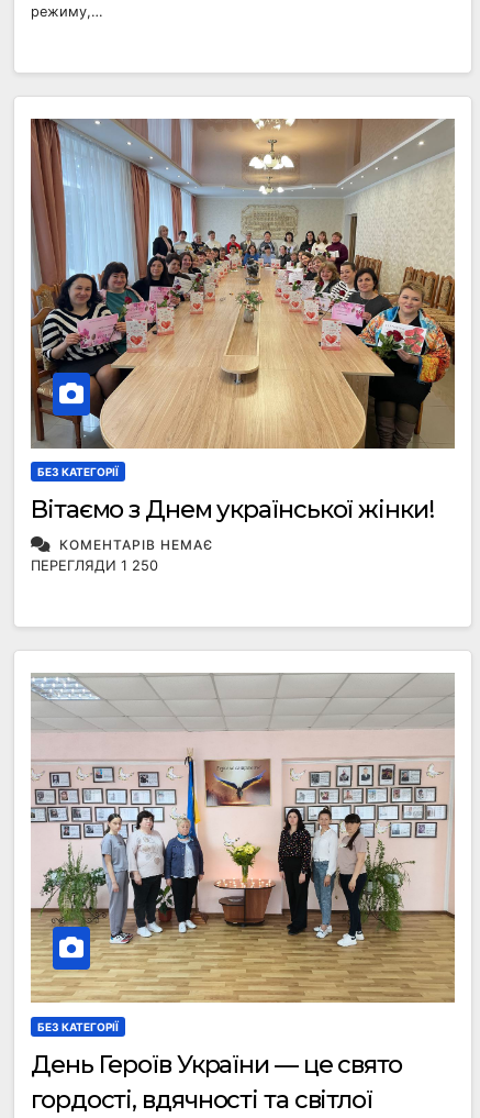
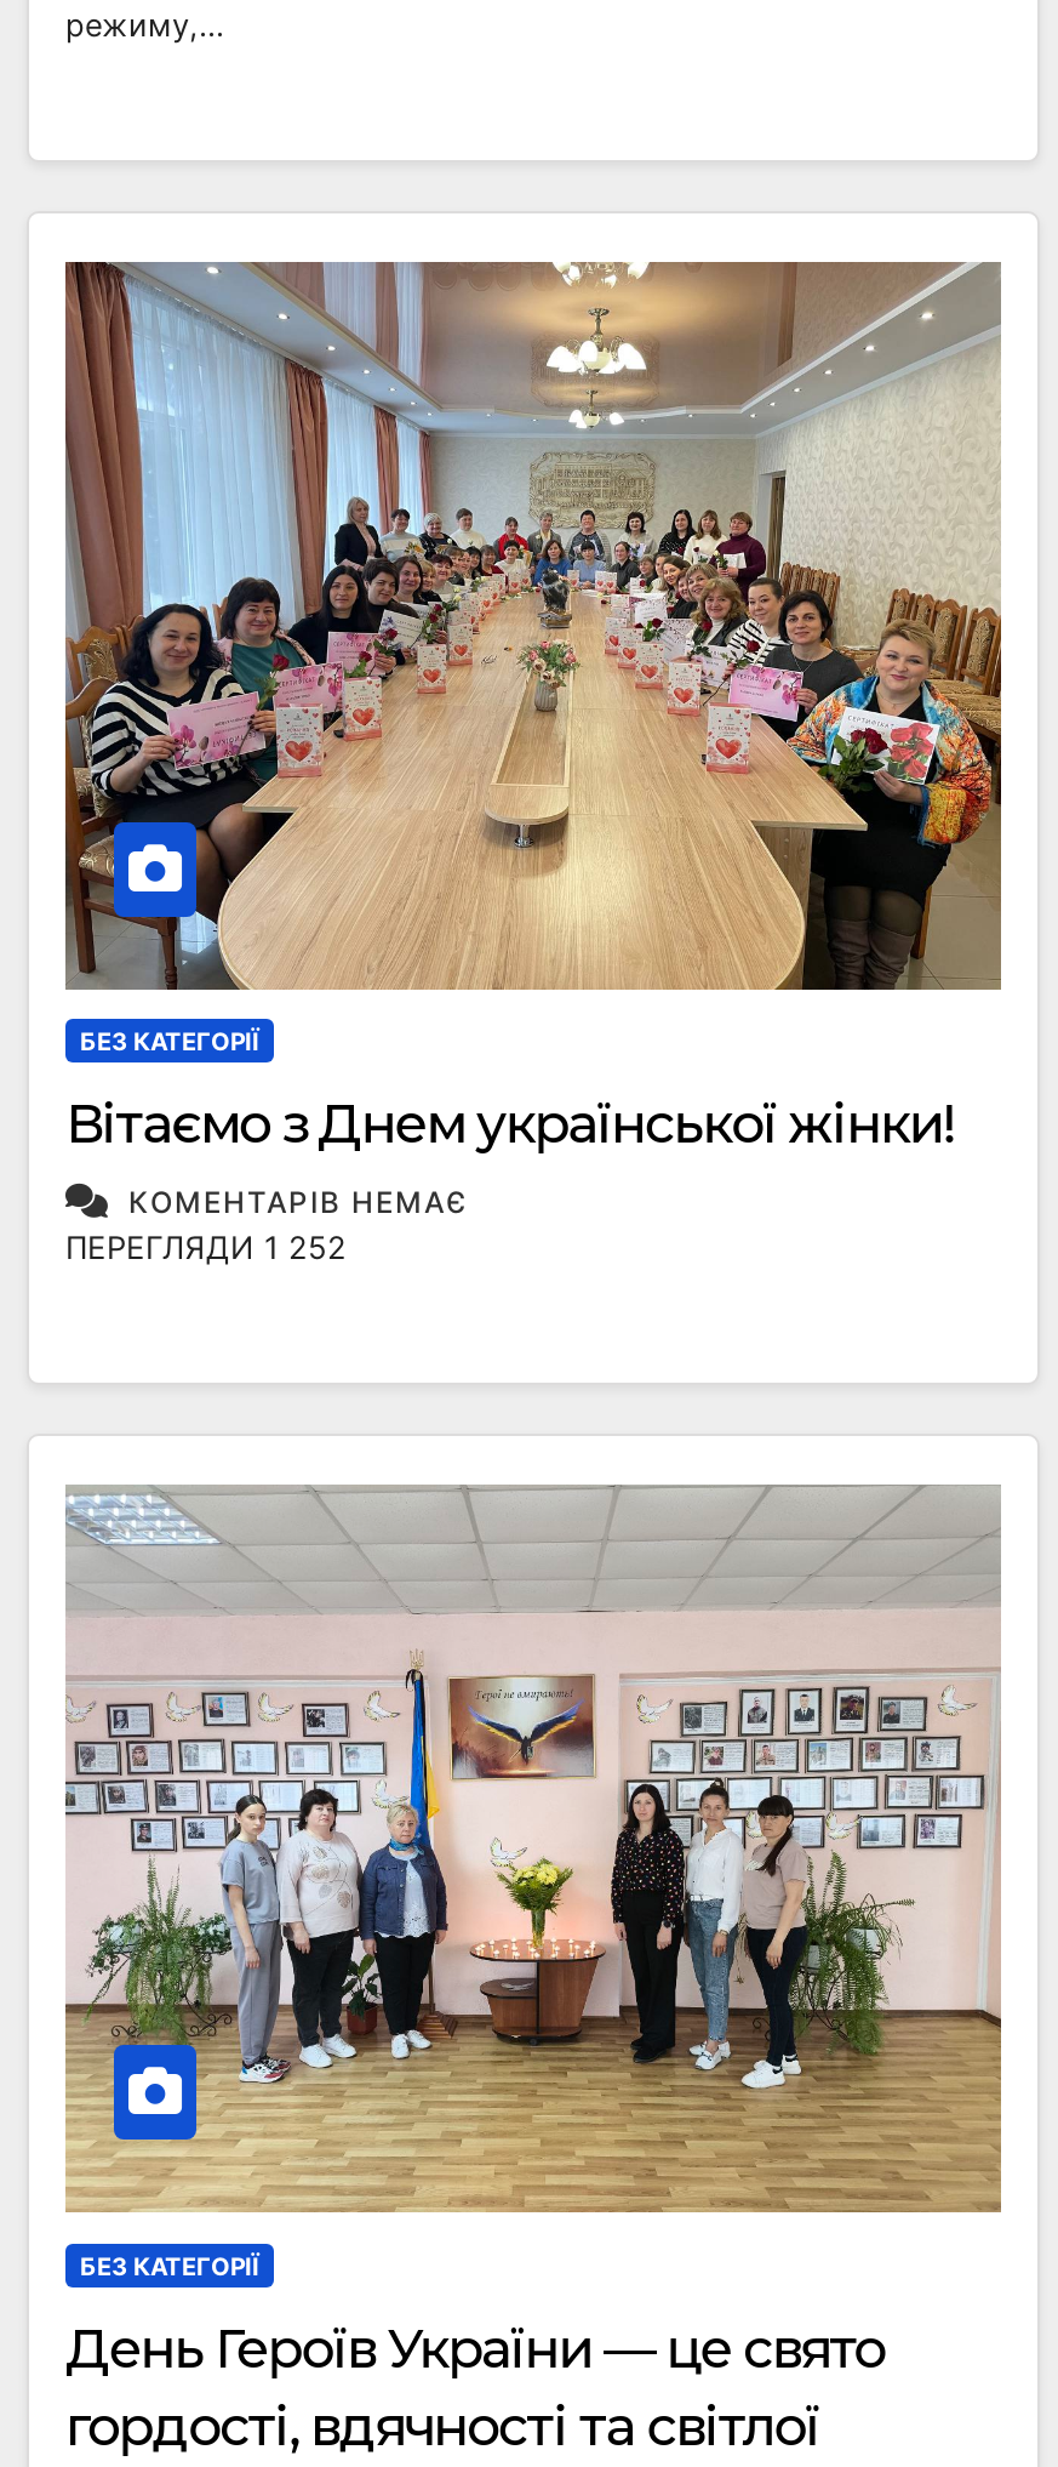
[31,558,158,574] ПЕРЕГЛЯДИ 1 250 -> [65,1231,347,1267] ПЕРЕГЛЯДИ 1 252

